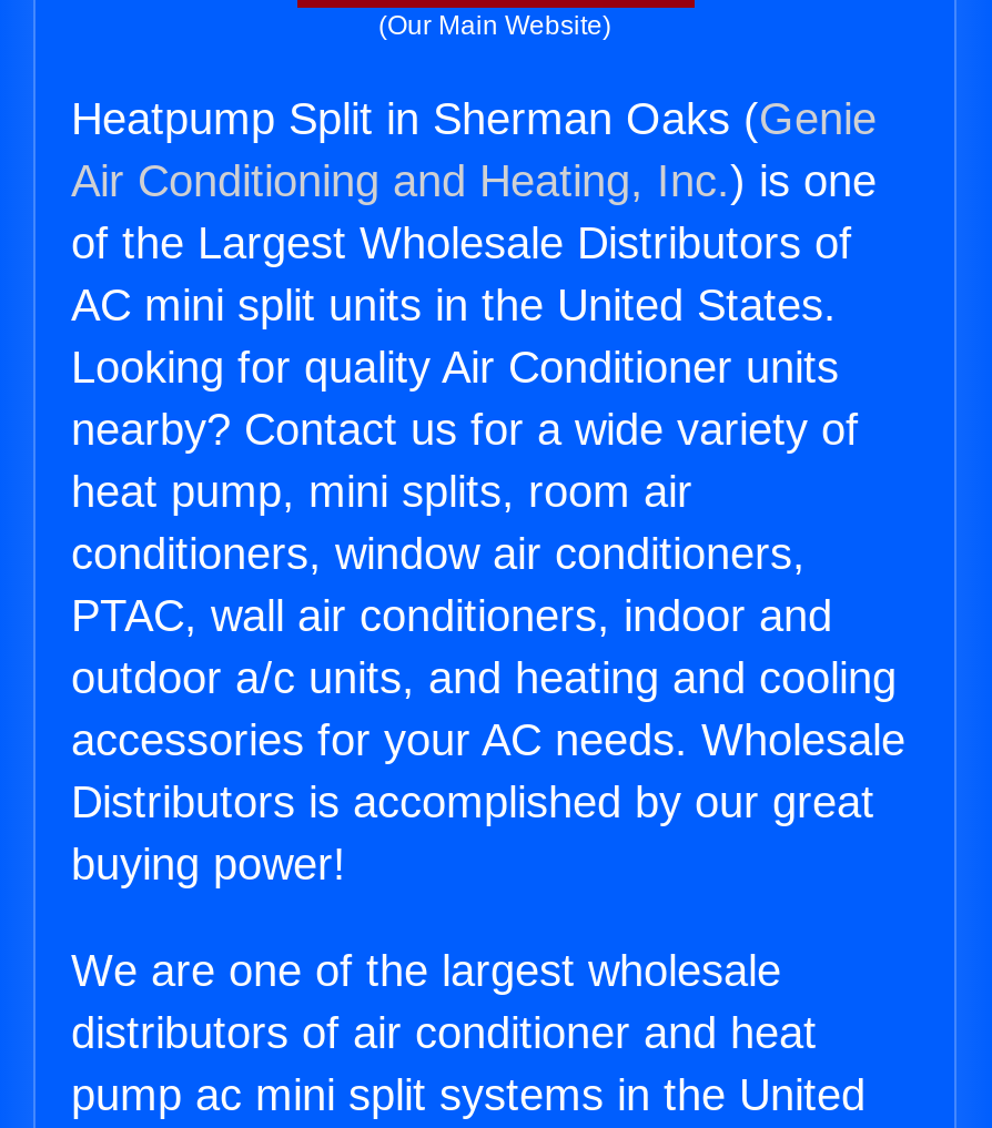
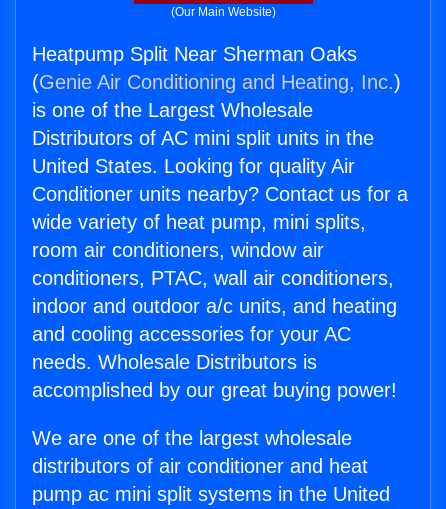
[71,94,905,888] Heatpump Split in Sherman Oaks (Genie | Air Conditioning and Heating, Inc.) is one | of the Largest Wholesale Distributors of | AC mini split units in the United States. | Looking for quality Air Conditioner units | nearby? Contact us for a wide variety of | heat pump, mini splits, room air | conditioners, window air conditioners, | PTAC, wall air conditioners, indoor and | outdoor a/c units, and heating and cooling | accessories for your AC needs. Wholesale | Distributors is accomplished by our great | buying power! -> [32,43,408,401] Heatpump Split Near Sherman Oaks | (Genie Air Conditioning and Heating, Inc.) | is one of the Largest Wholesale | Distributors of AC mini split units in the | United States. Looking for quality Air | Conditioner units nearby? Contact us for a | wide variety of heat pump, mini splits, | room air conditioners, window air | conditioners, PTAC, wall air conditioners, | indoor and outdoor a/c units, and heating | and cooling accessories for your AC | needs. Wholesale Distributors is | accomplished by our great buying power!

